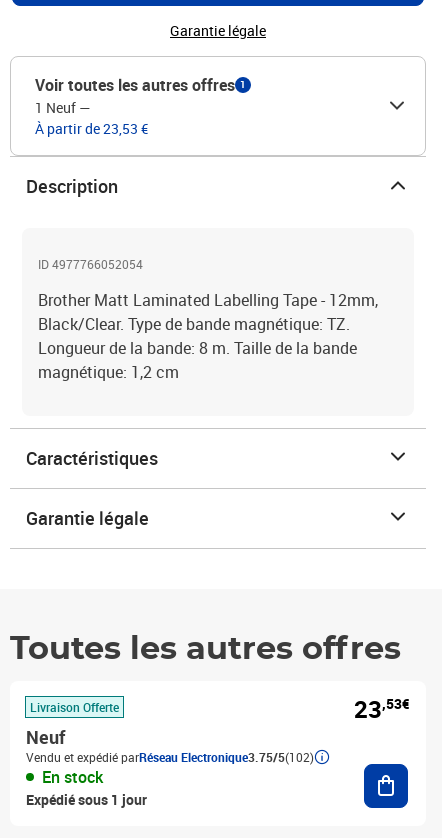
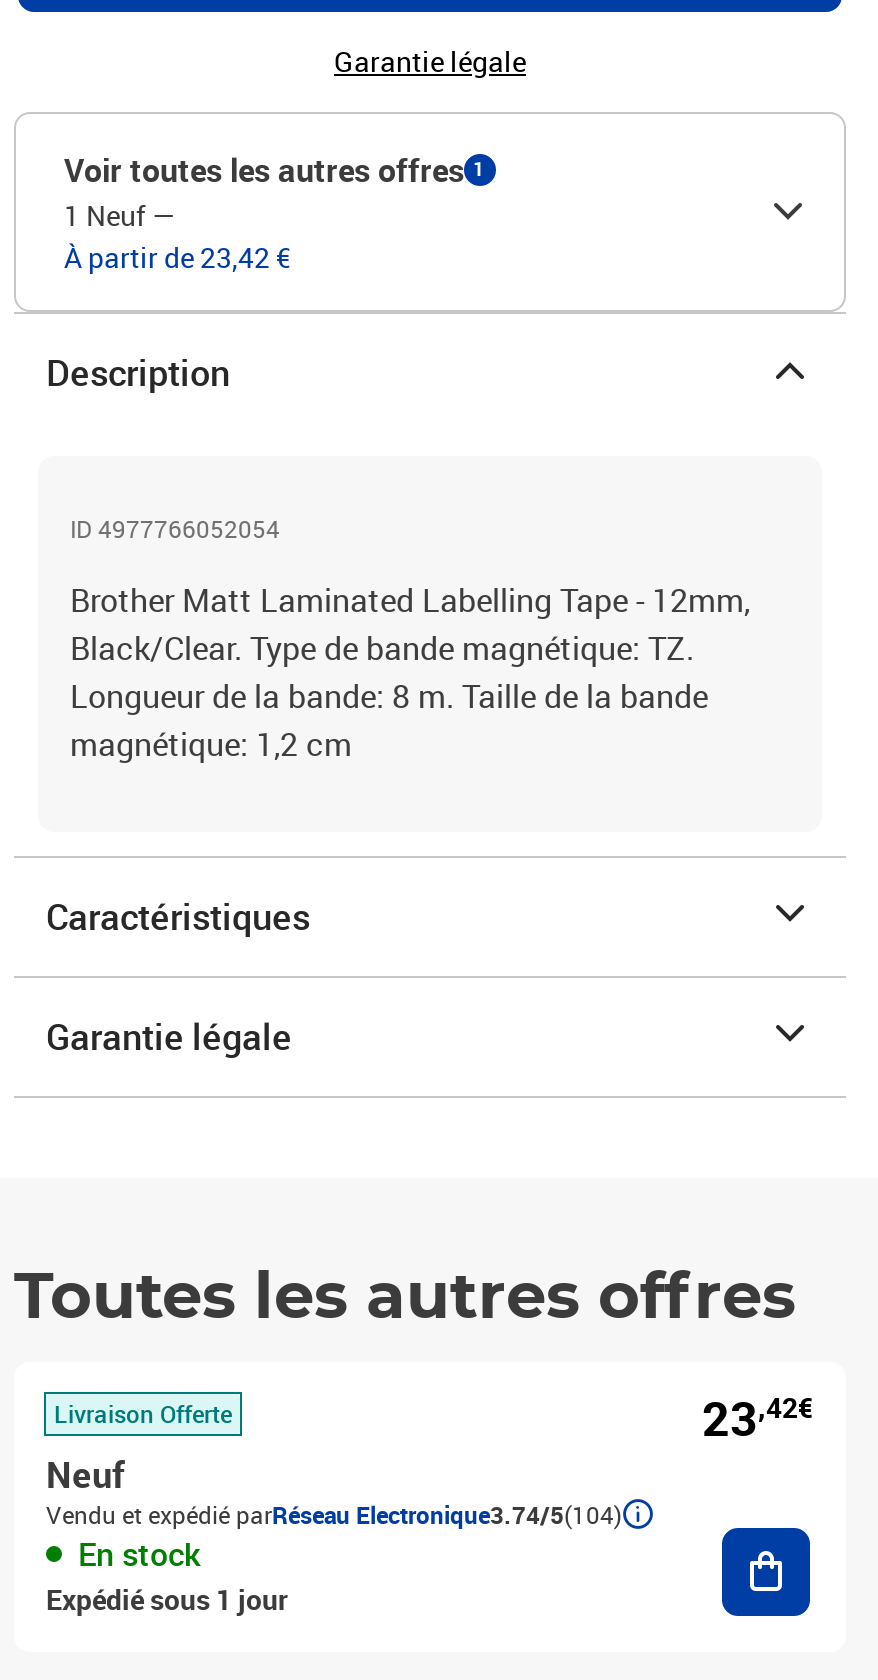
[35,119,148,138] À partir de 23,53 € -> [64,238,290,276] À partir de 23,42 €
[354,693,410,725] 23,53€ -> [702,1386,814,1450] 23,42€
[26,749,314,765] Vendu et expédié parRéseau Electronique3.75/5(102) -> [46,1498,622,1530] Vendu et expédié parRéseau Electronique3.74/5(104)

